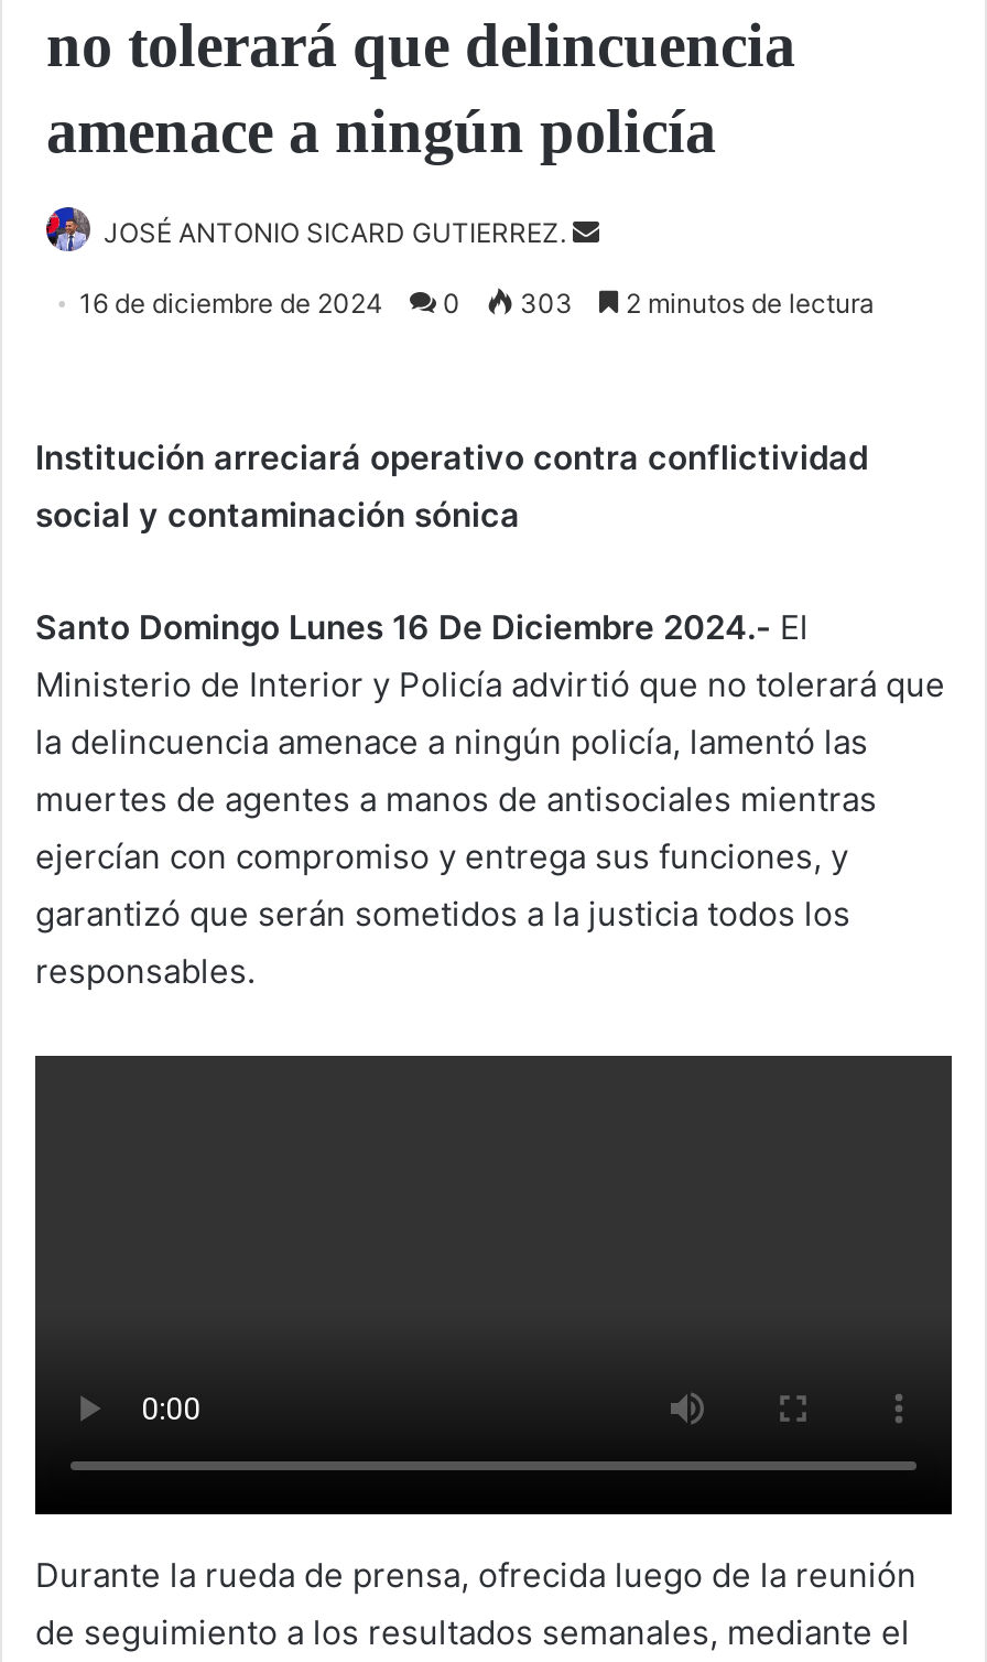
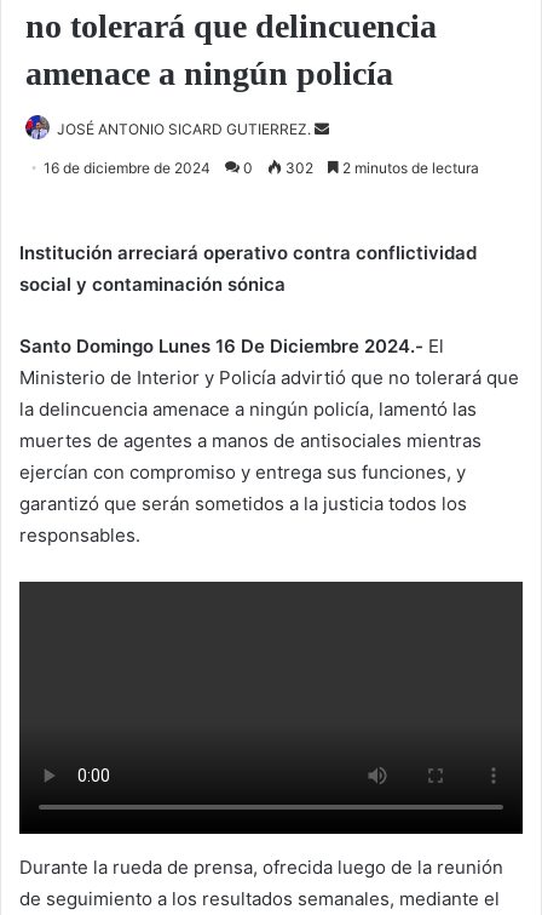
[79,286,875,319] 16 de diciembre de 2024 0 303 2 minutos de lectura -> [44,159,479,177] 16 de diciembre de 2024 0 302 2 minutos de lectura

